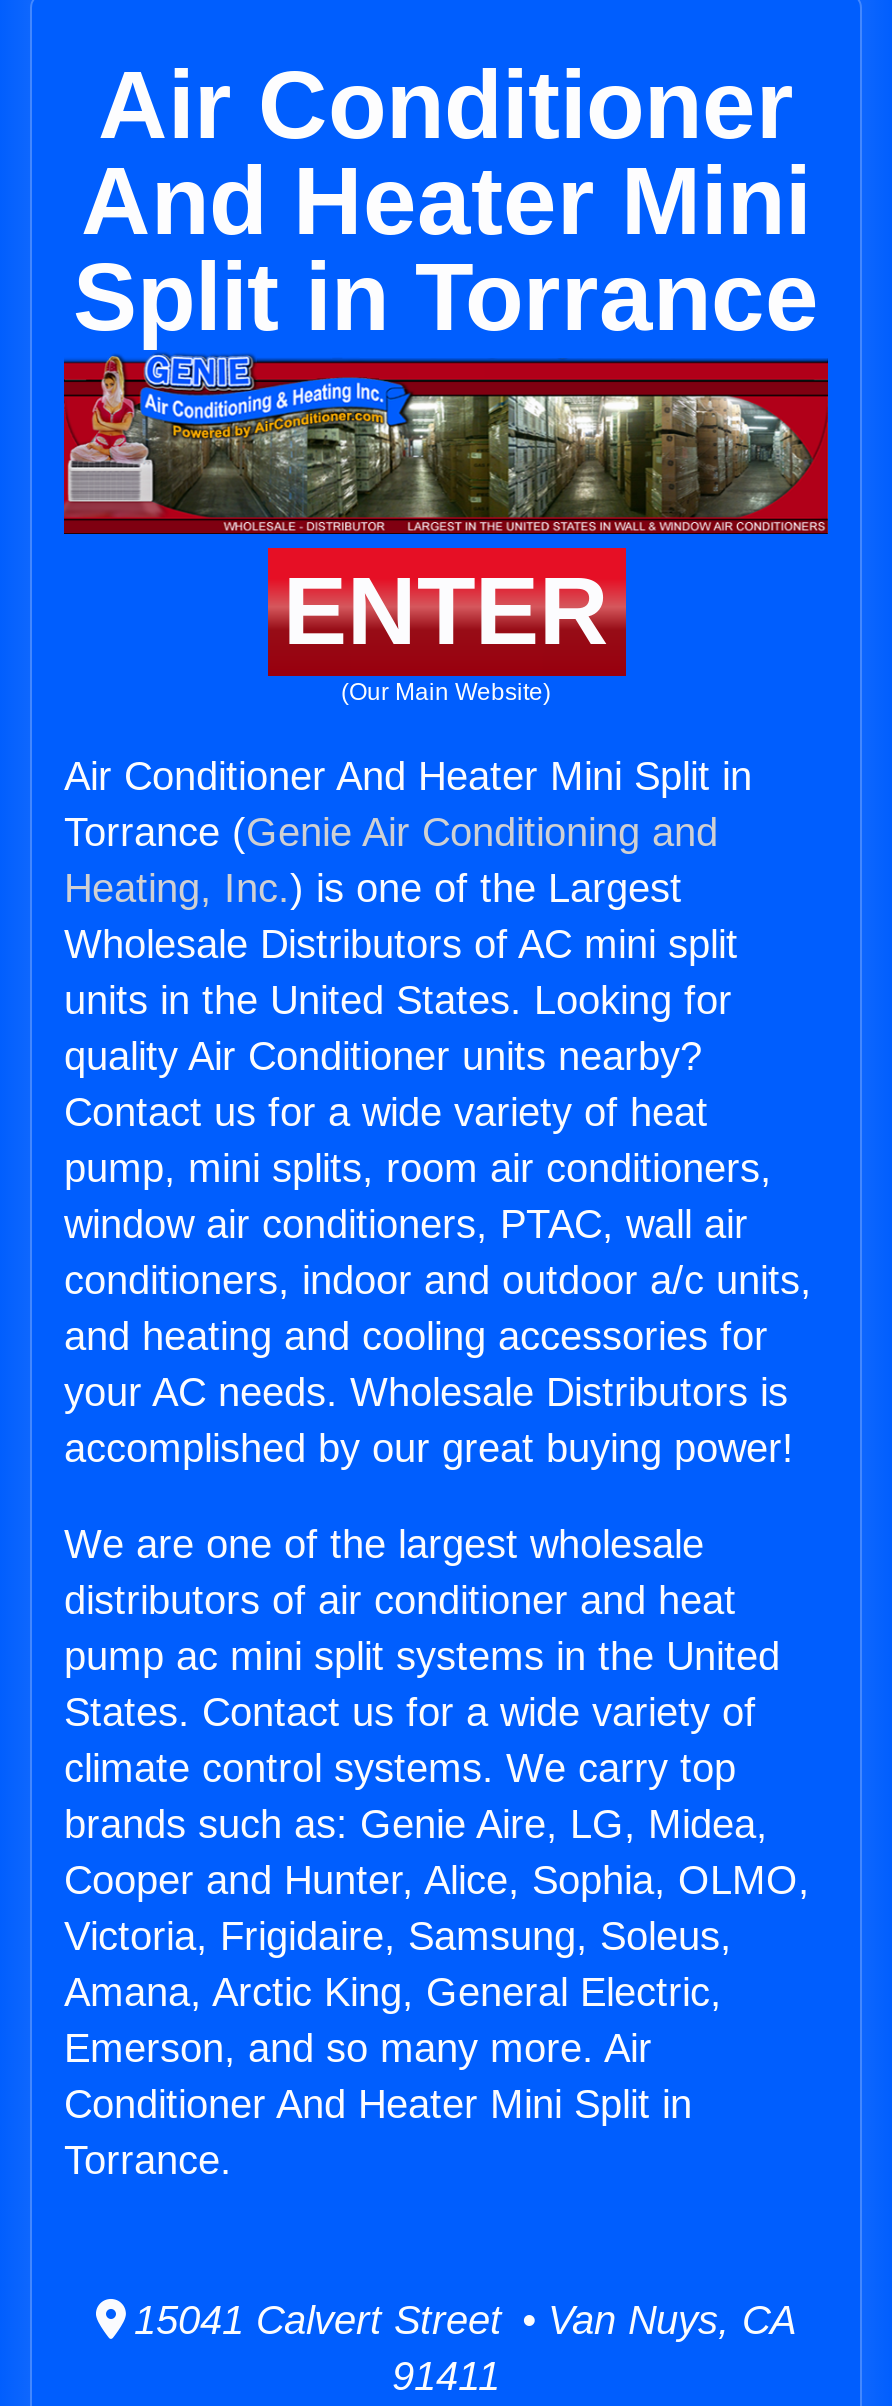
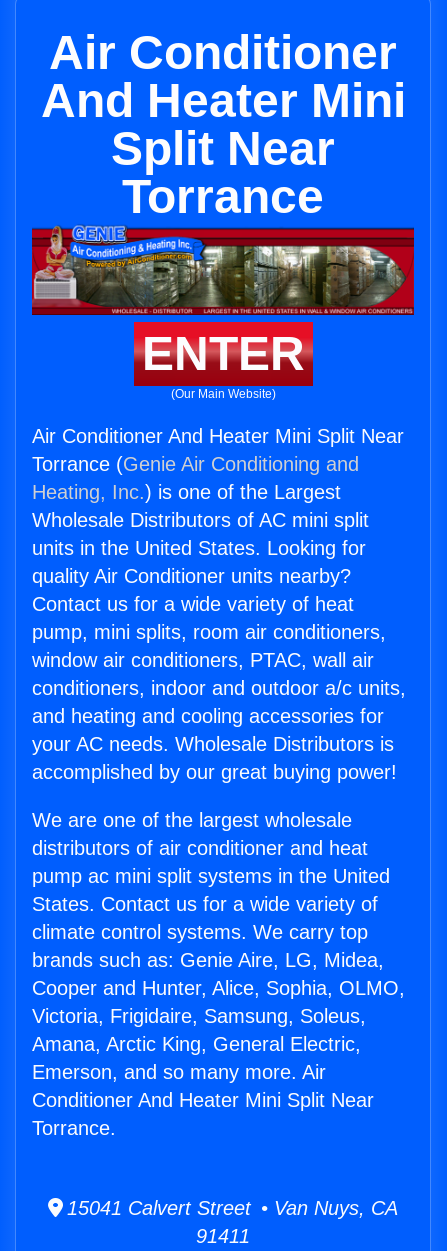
[73,244,819,350] Split in Torrance -> [111,122,335,223] Split Near | Torrance
[64,754,752,798] Air Conditioner And Heater Mini Split in -> [32,425,404,447] Air Conditioner And Heater Mini Split Near
[64,2082,692,2126] Conditioner And Heater Mini Split in -> [32,1089,374,1111] Conditioner And Heater Mini Split Near

